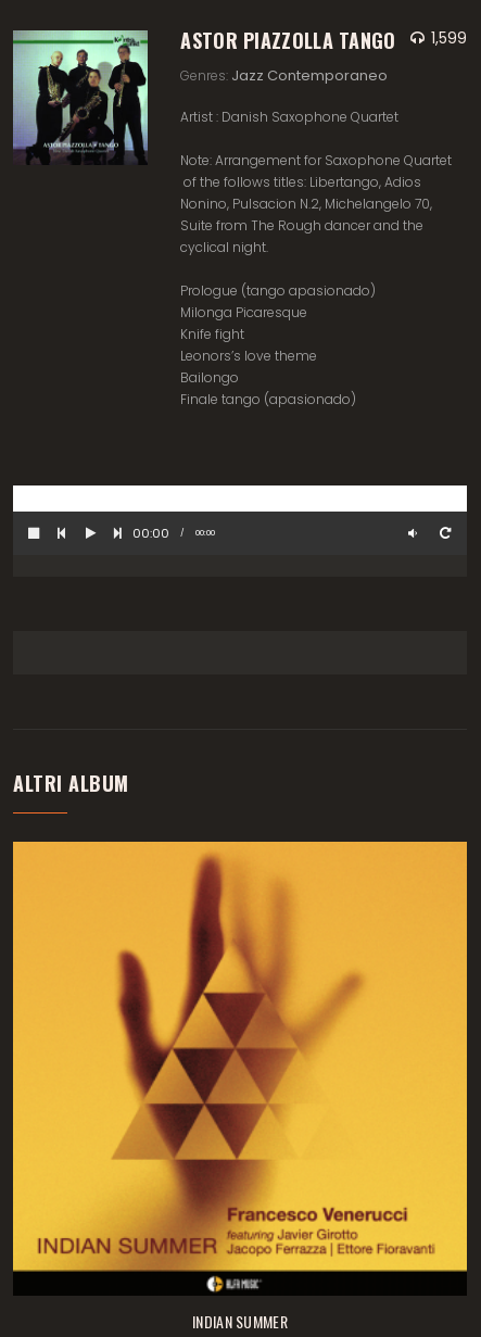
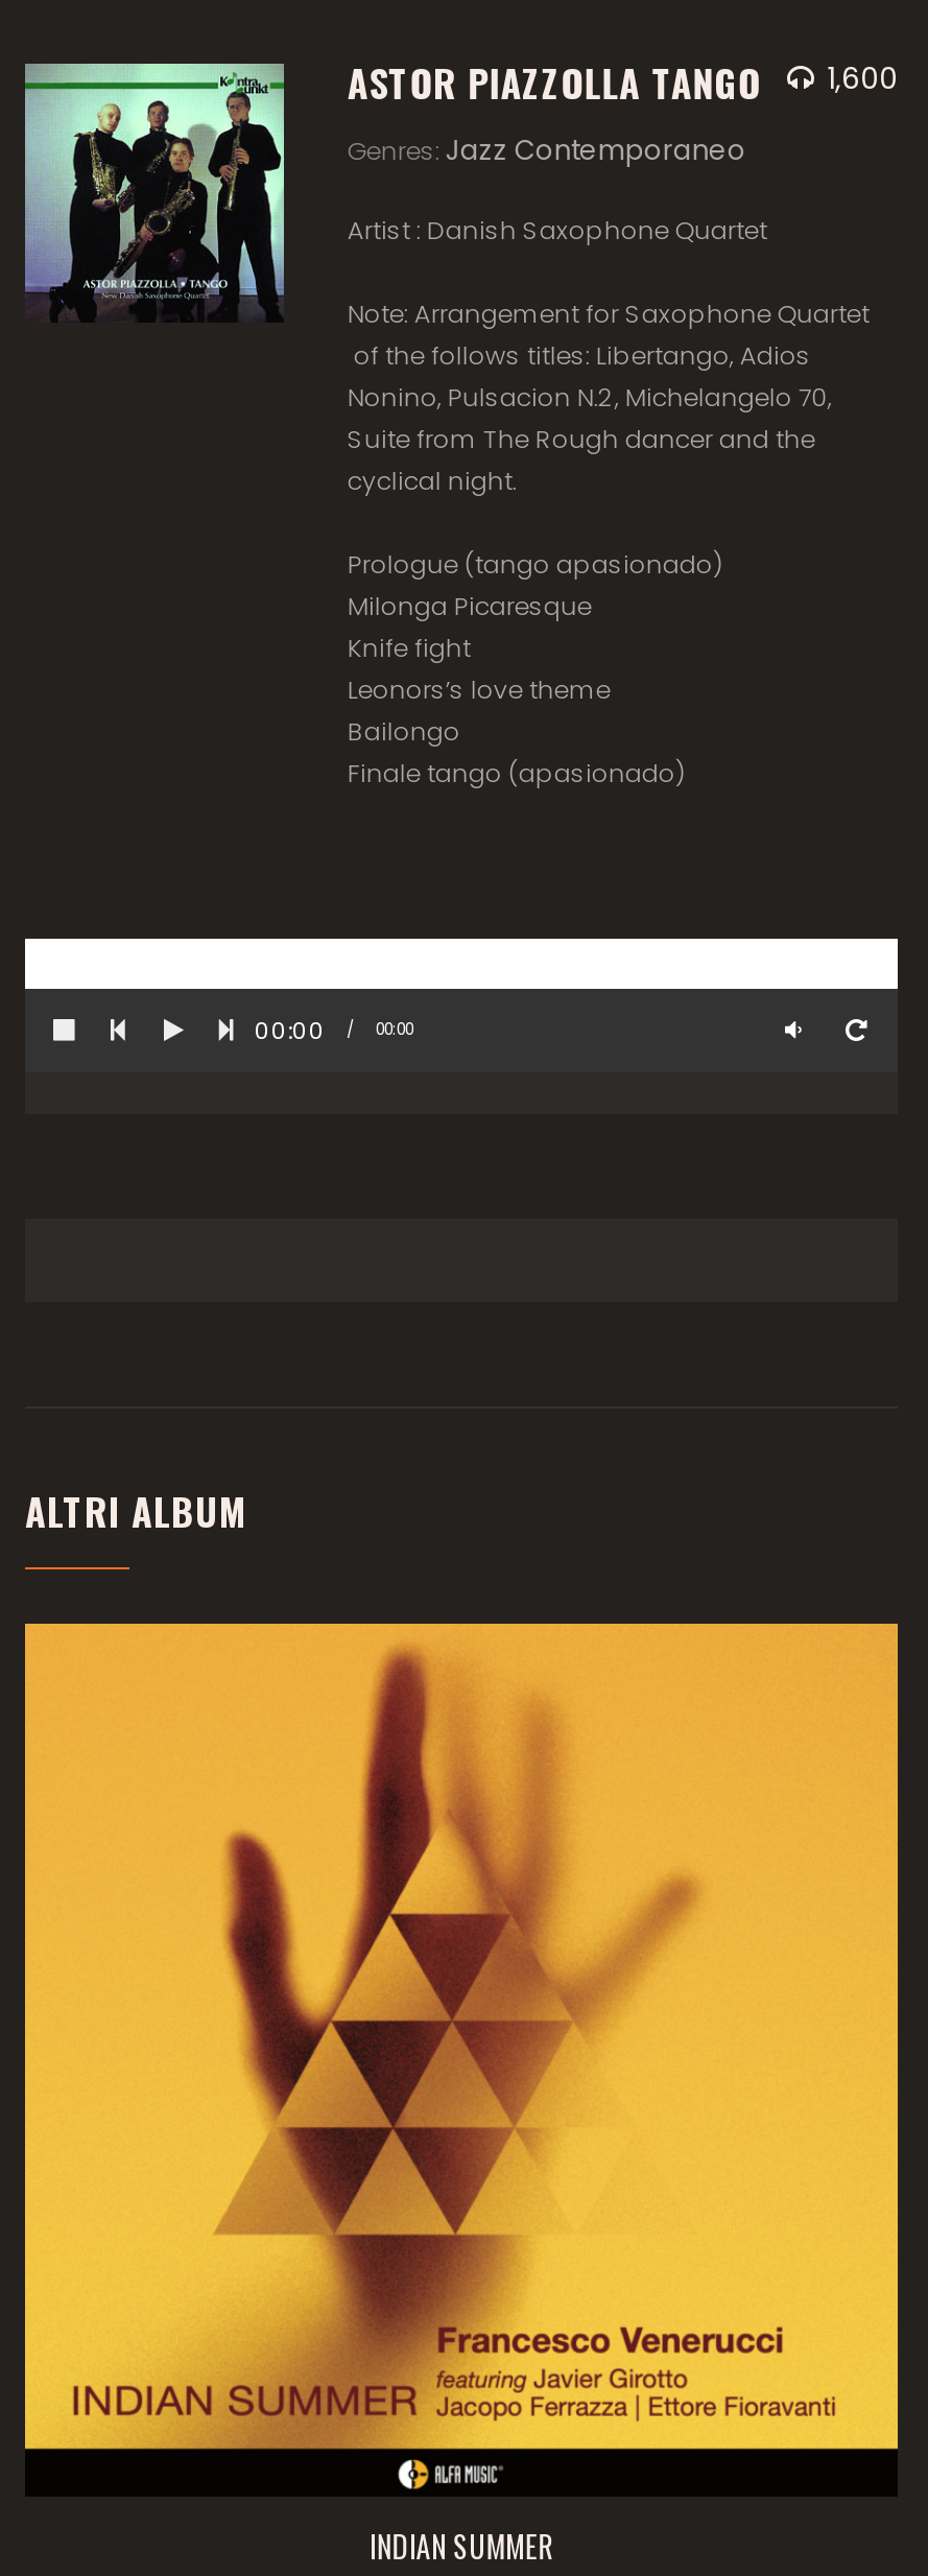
[181,26,467,54] ASTOR PIAZZOLLA TANGO 1,599 -> [347,55,898,110] ASTOR PIAZZOLLA TANGO 1,600

